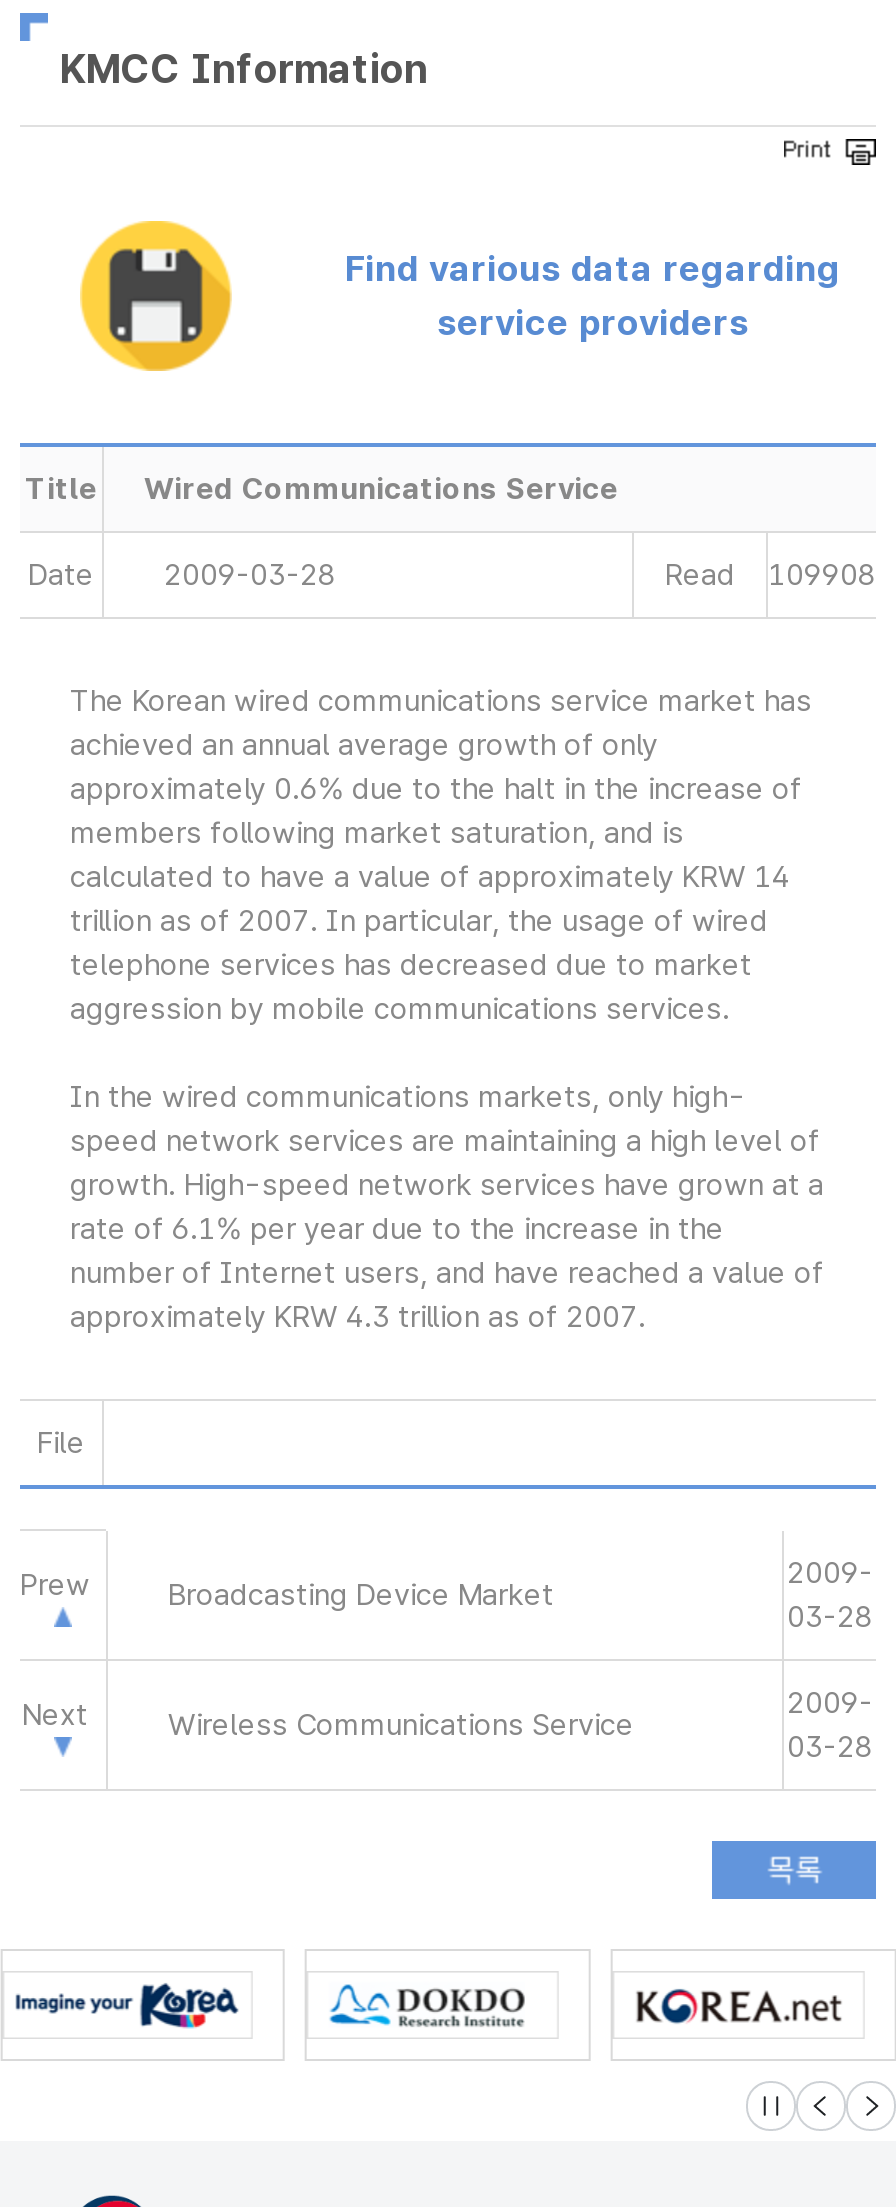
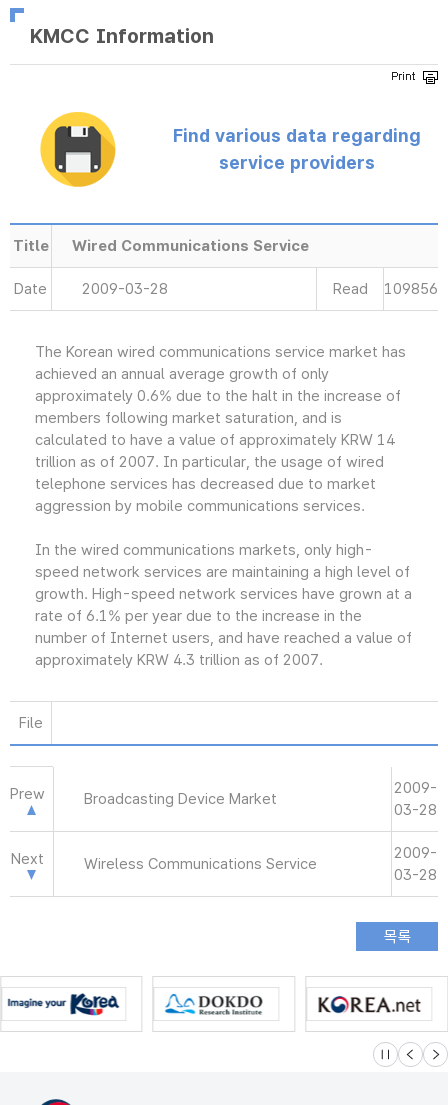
[665,557,876,593] Read 109908 -> [332,280,438,298] Read 109856

